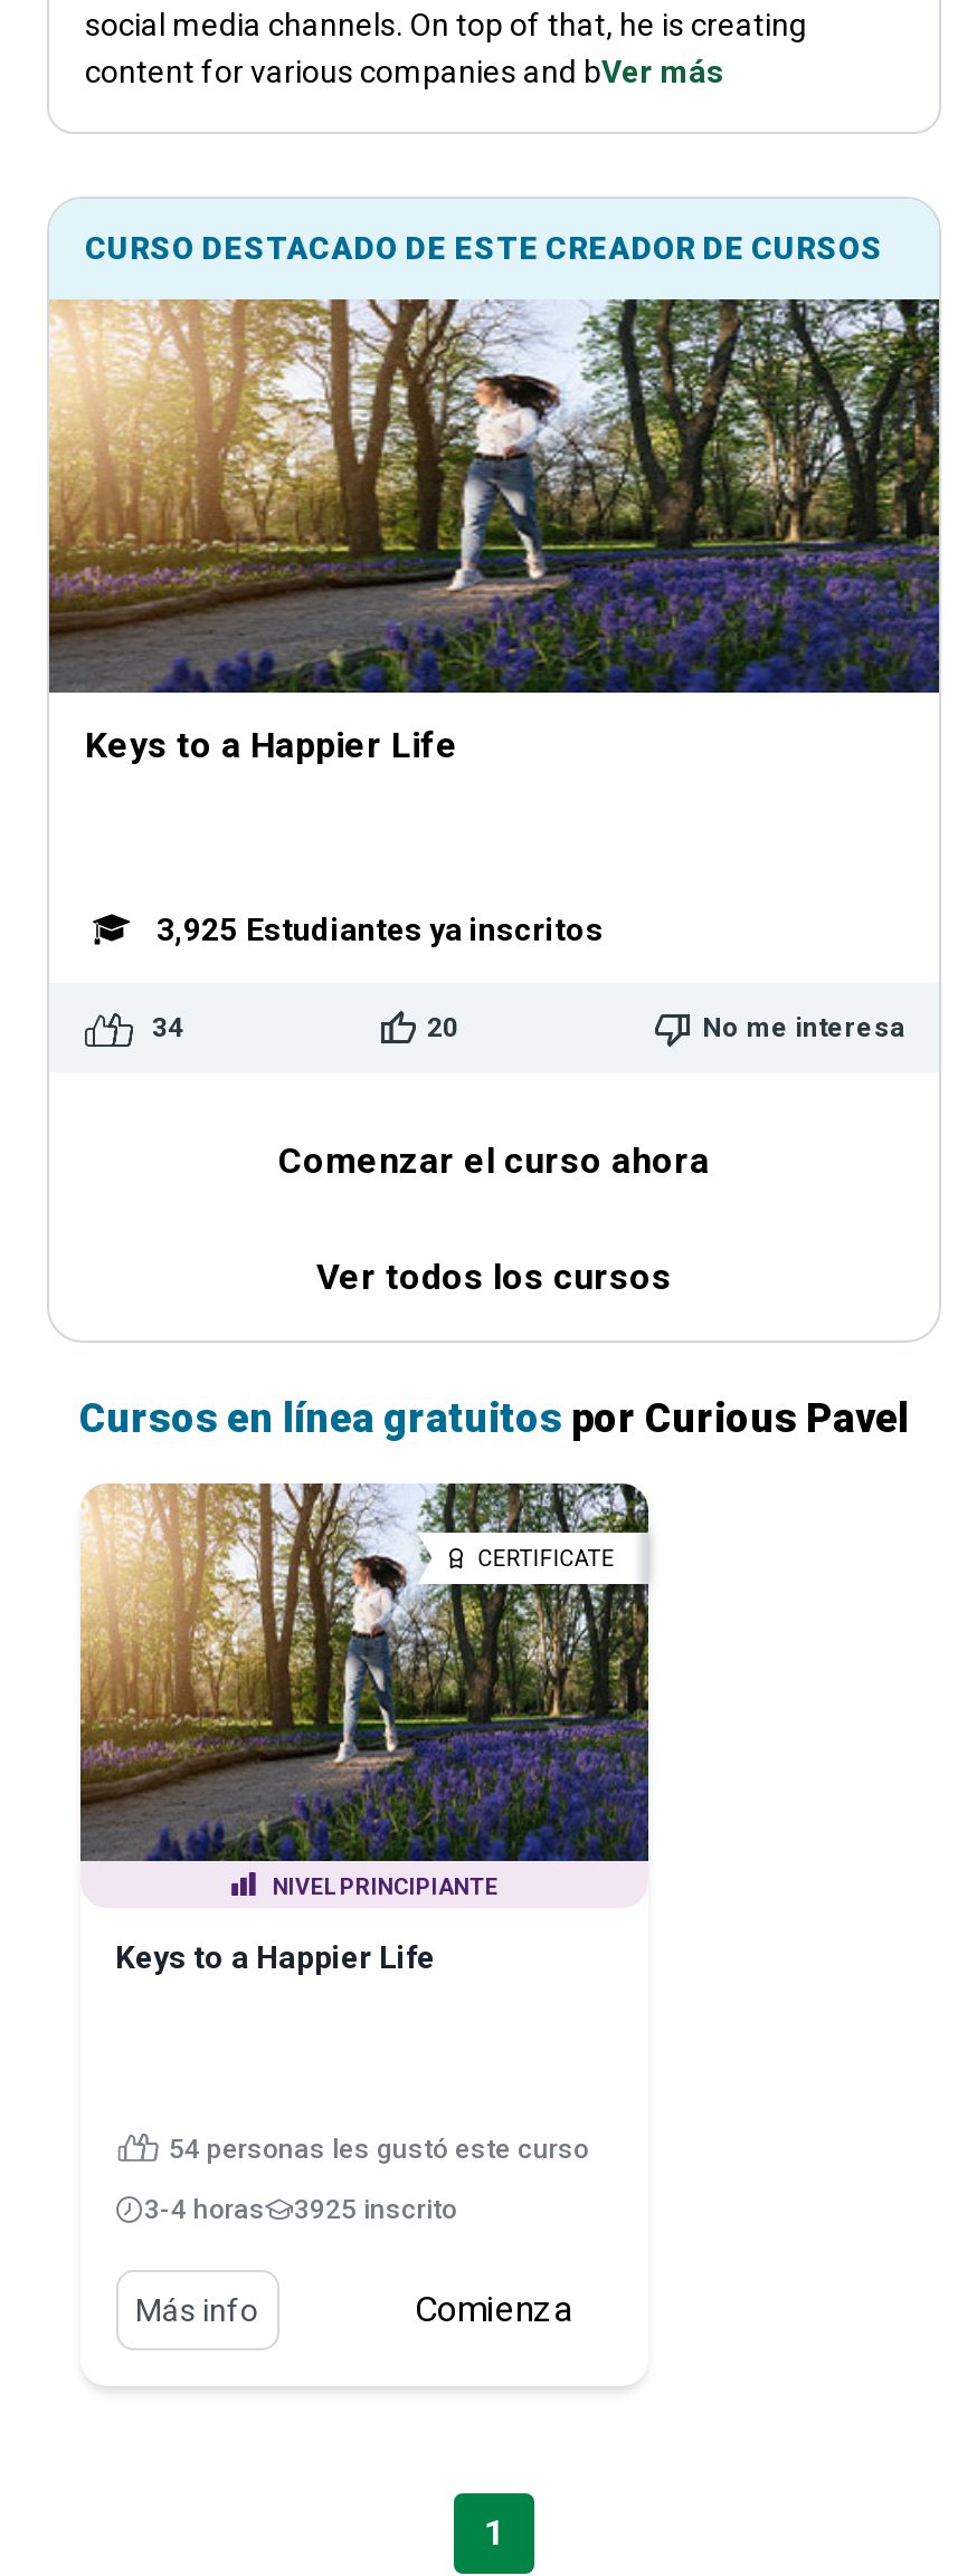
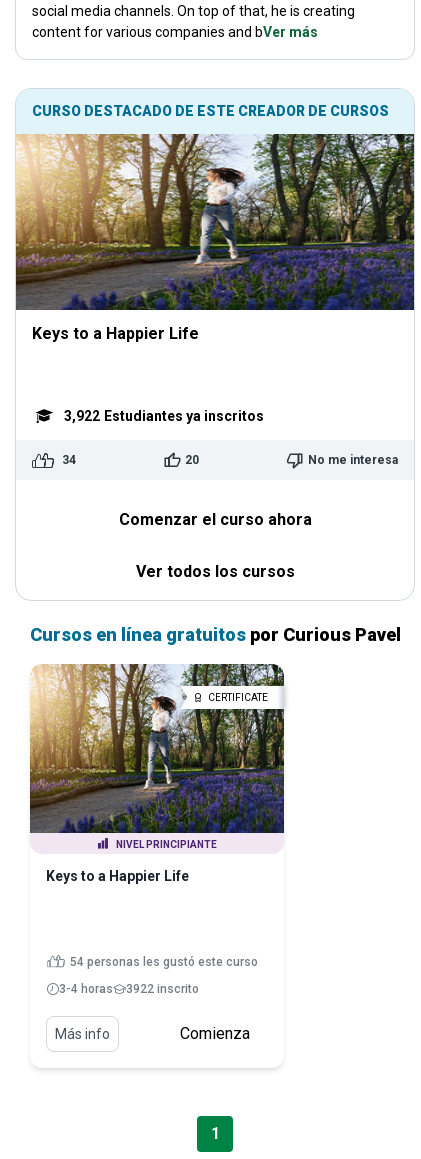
[156,910,604,946] 3,925 Estudiantes ya inscritos -> [64,407,264,423] 3,922 Estudiantes ya inscritos
[144,2194,457,2225] 3-4 horas 3925 inscrito -> [58,982,198,996] 3-4 horas 3922 inscrito

